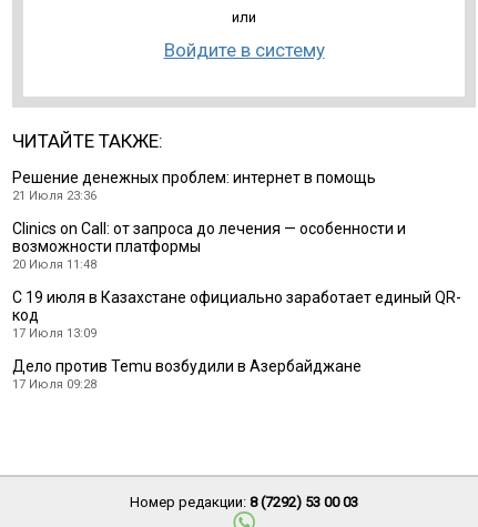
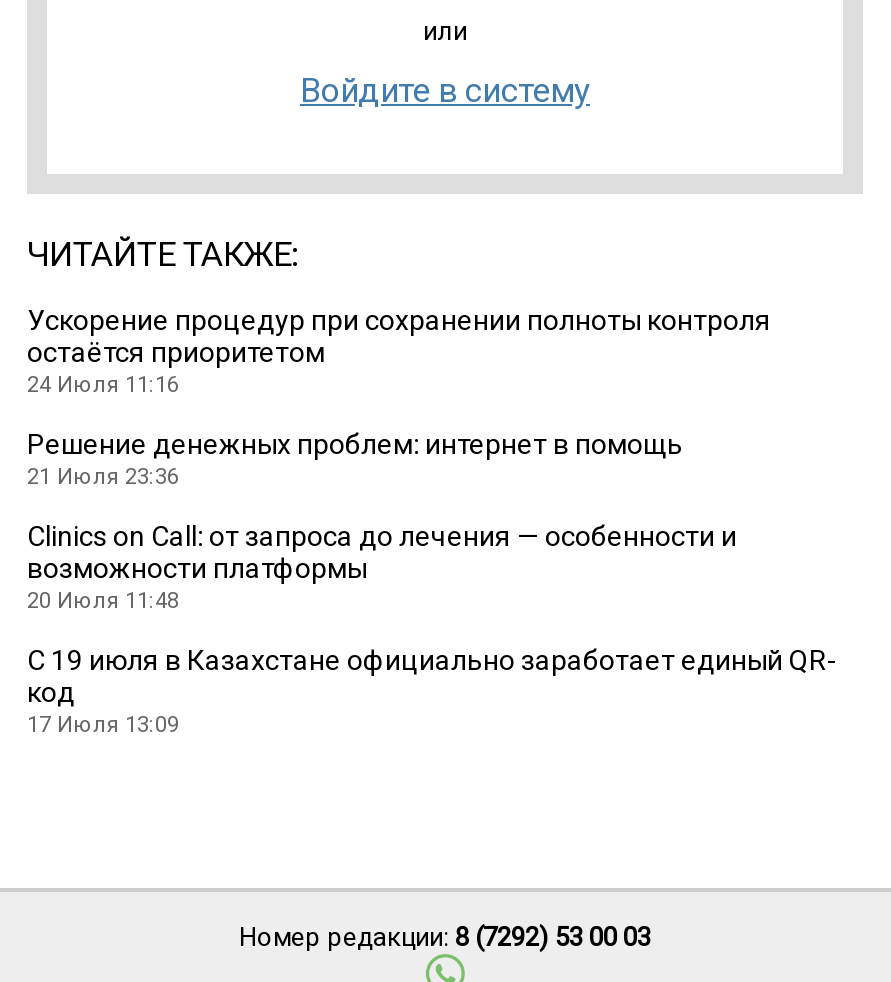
none -> [27,305,771,399] Ускорение процедур при сохранении полноты контроля | остаётся приоритетом | 24 Июля 11:16
moved [12,169,461,341] -> [27,429,837,739]: Решение денежных проблем: интернет в помощь | 21 Июля 23:36 | Clinics on Call: от запроса до лечения — особенности и | возможности платформы | 20 Июля 11:48 | С 19 июля в Казахстане официально заработает единый QR- | код | 17 Июля 13:09
[12,358,362,392] Дело против Temu возбудили в Азербайджане | 17 Июля 09:28 -> none

